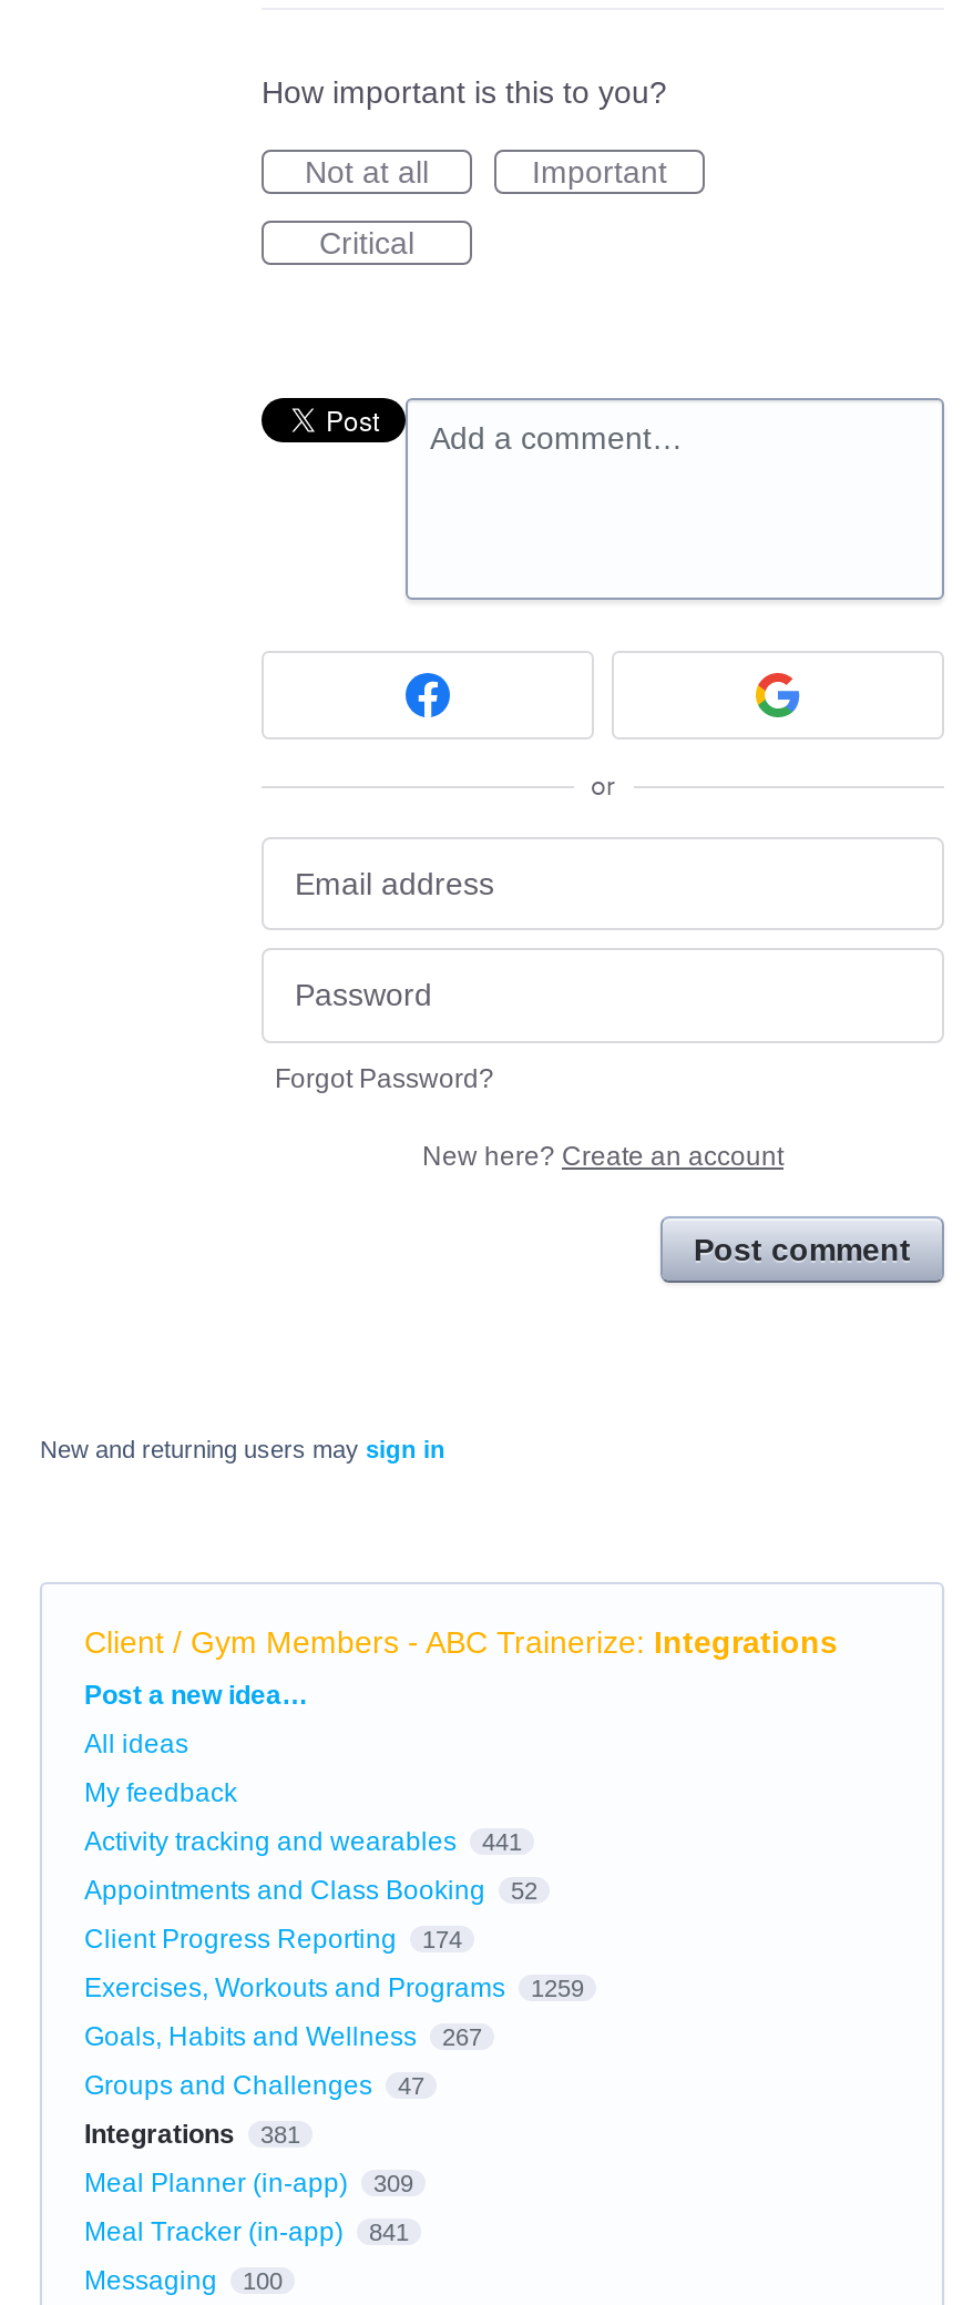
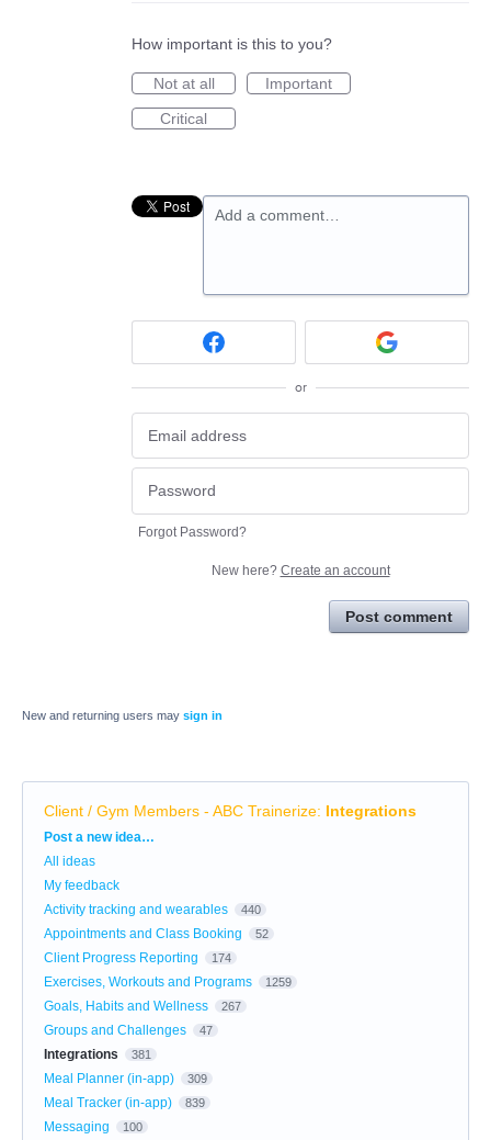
[84,1825,522,1856] Activity tracking and wearables 441 -> [44,902,260,917] Activity tracking and wearables 440
[84,2216,409,2247] Meal Tracker (in-app) 841 -> [44,1095,204,1110] Meal Tracker (in-app) 839

